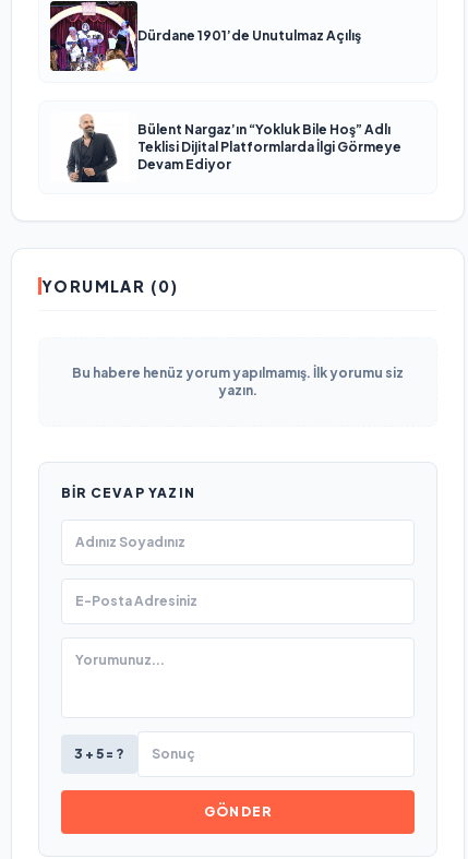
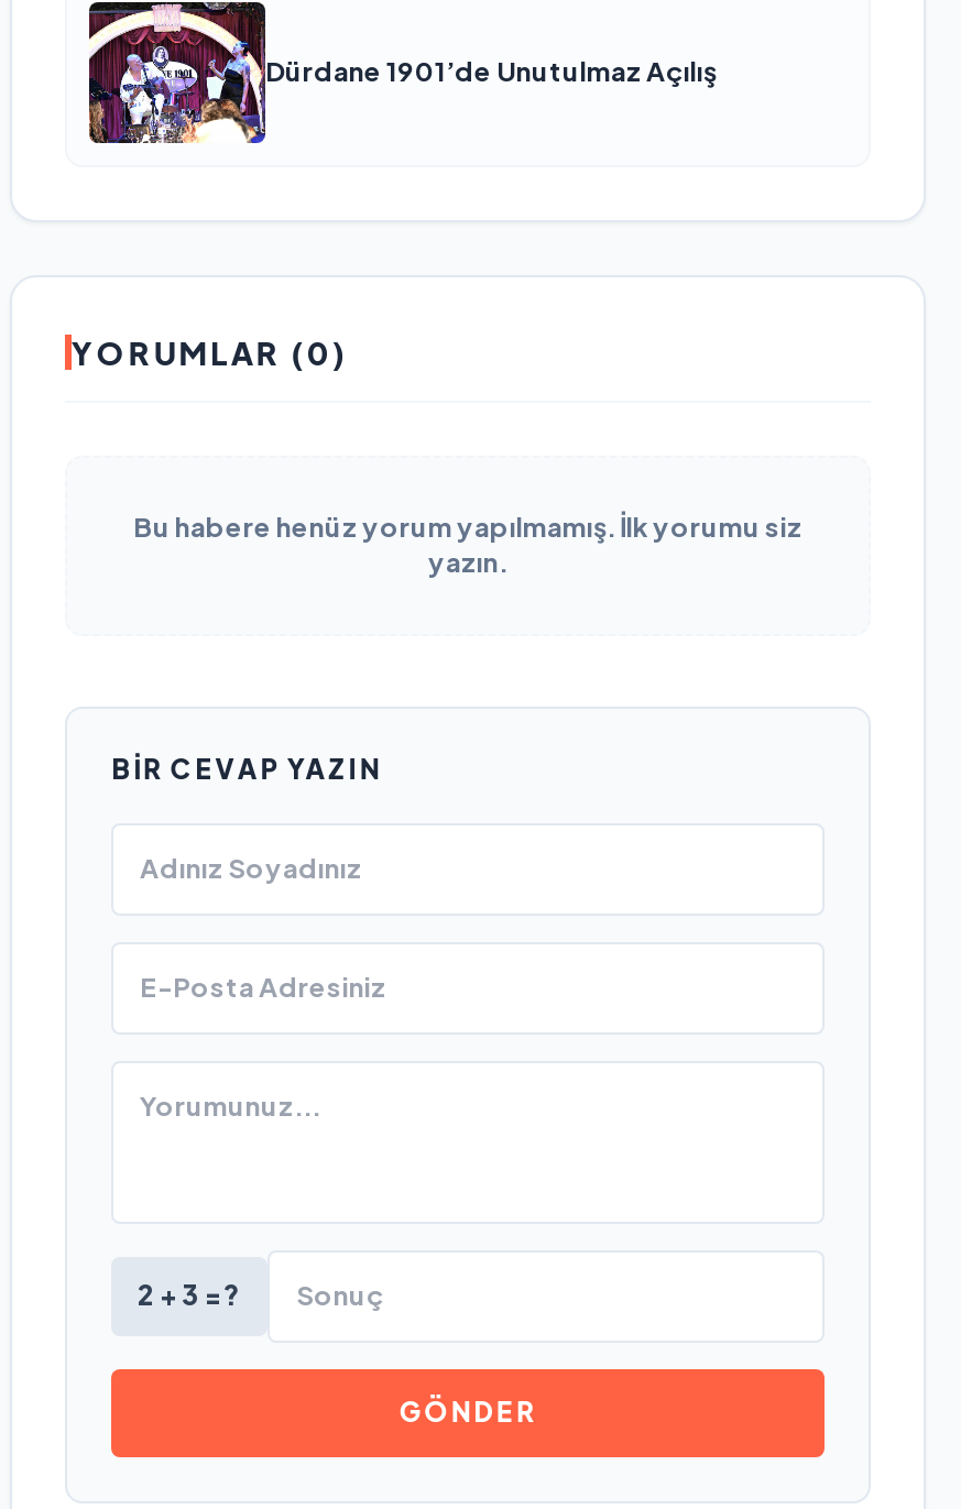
[65,114,401,183] [image] | Bülent Nargaz’ın “Yokluk Bile Hoş” Adlı | Teklisi Dijital Platformlarda İlgi Görmeye | Devam Ediyor -> none
[74,745,124,761] 3 + 5 = ? -> [138,1278,241,1311] 2 + 3 = ?

